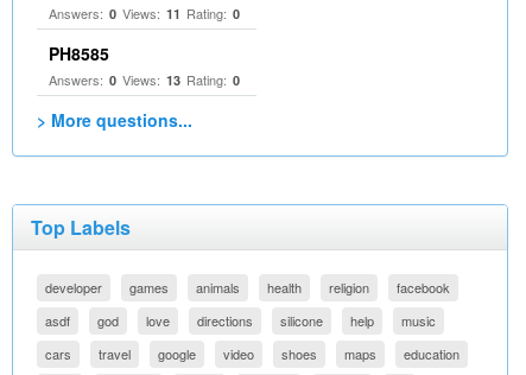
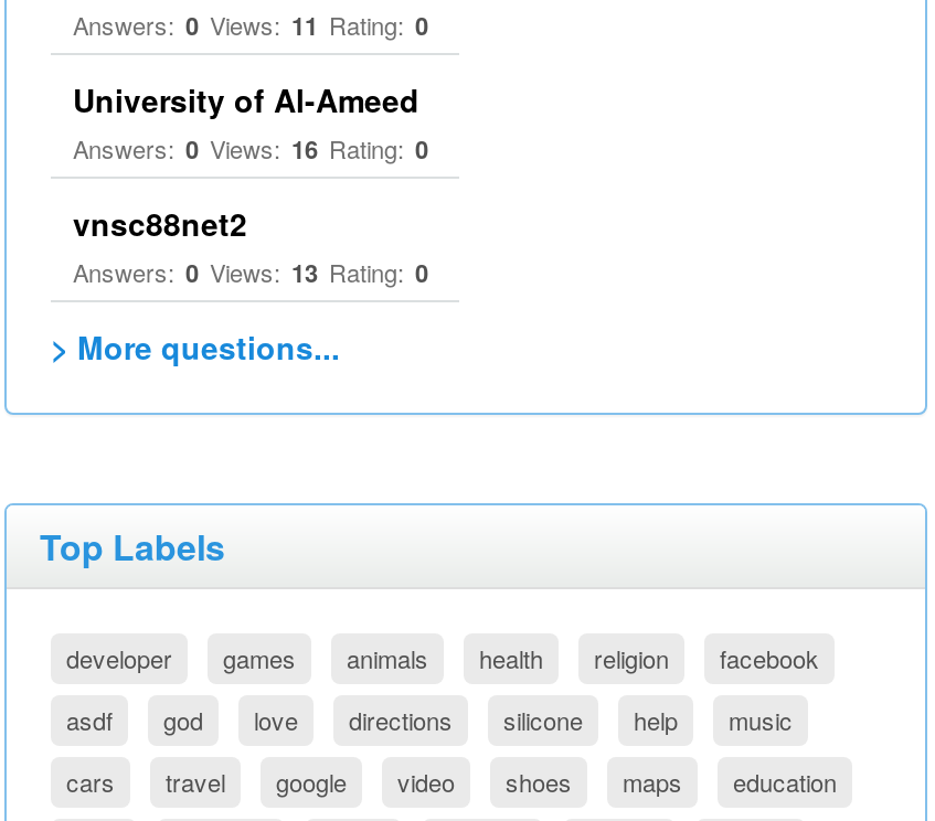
[49,42,109,65] PH8585 -> [73,77,428,245] University of Al-Ameed | Answers: 0 Views: 16 Rating: 0 | vnsc88net2

